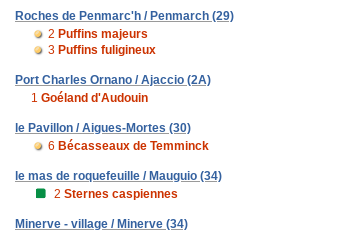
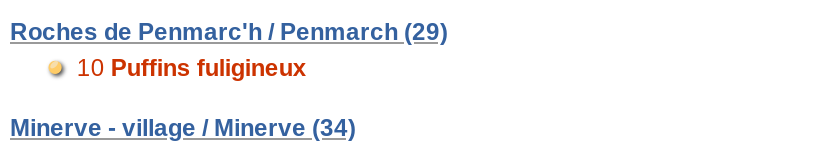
[15,27,222,201] 2 Puffins majeurs | 3 Puffins fuligineux | Port Charles Ornano / Ajaccio (2A) | 1 Goéland d'Audouin | le Pavillon / Aigues-Mortes (30) | 6 Bécasseaux de Temminck | le mas de roquefeuille / Mauguio (34) | 2 Sternes caspiennes -> [77,53,307,81] 10 Puffins fuligineux

